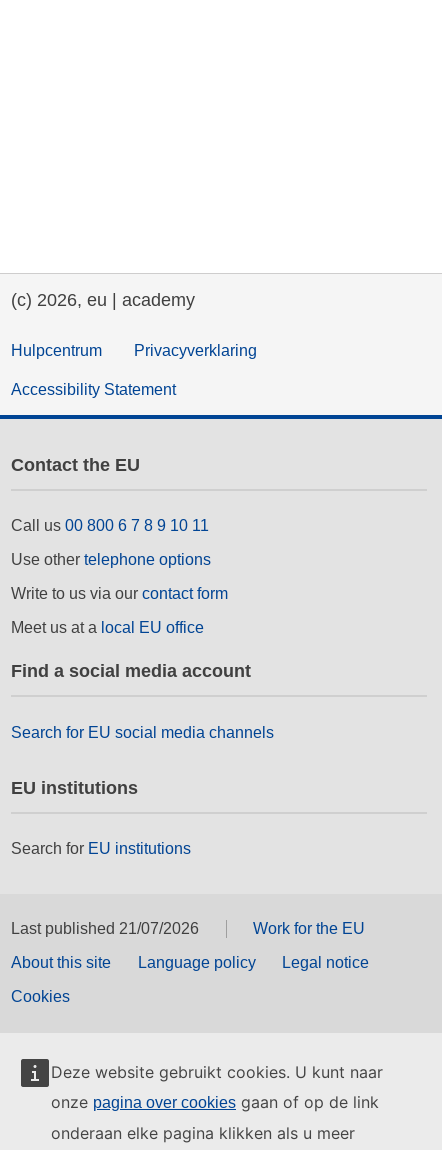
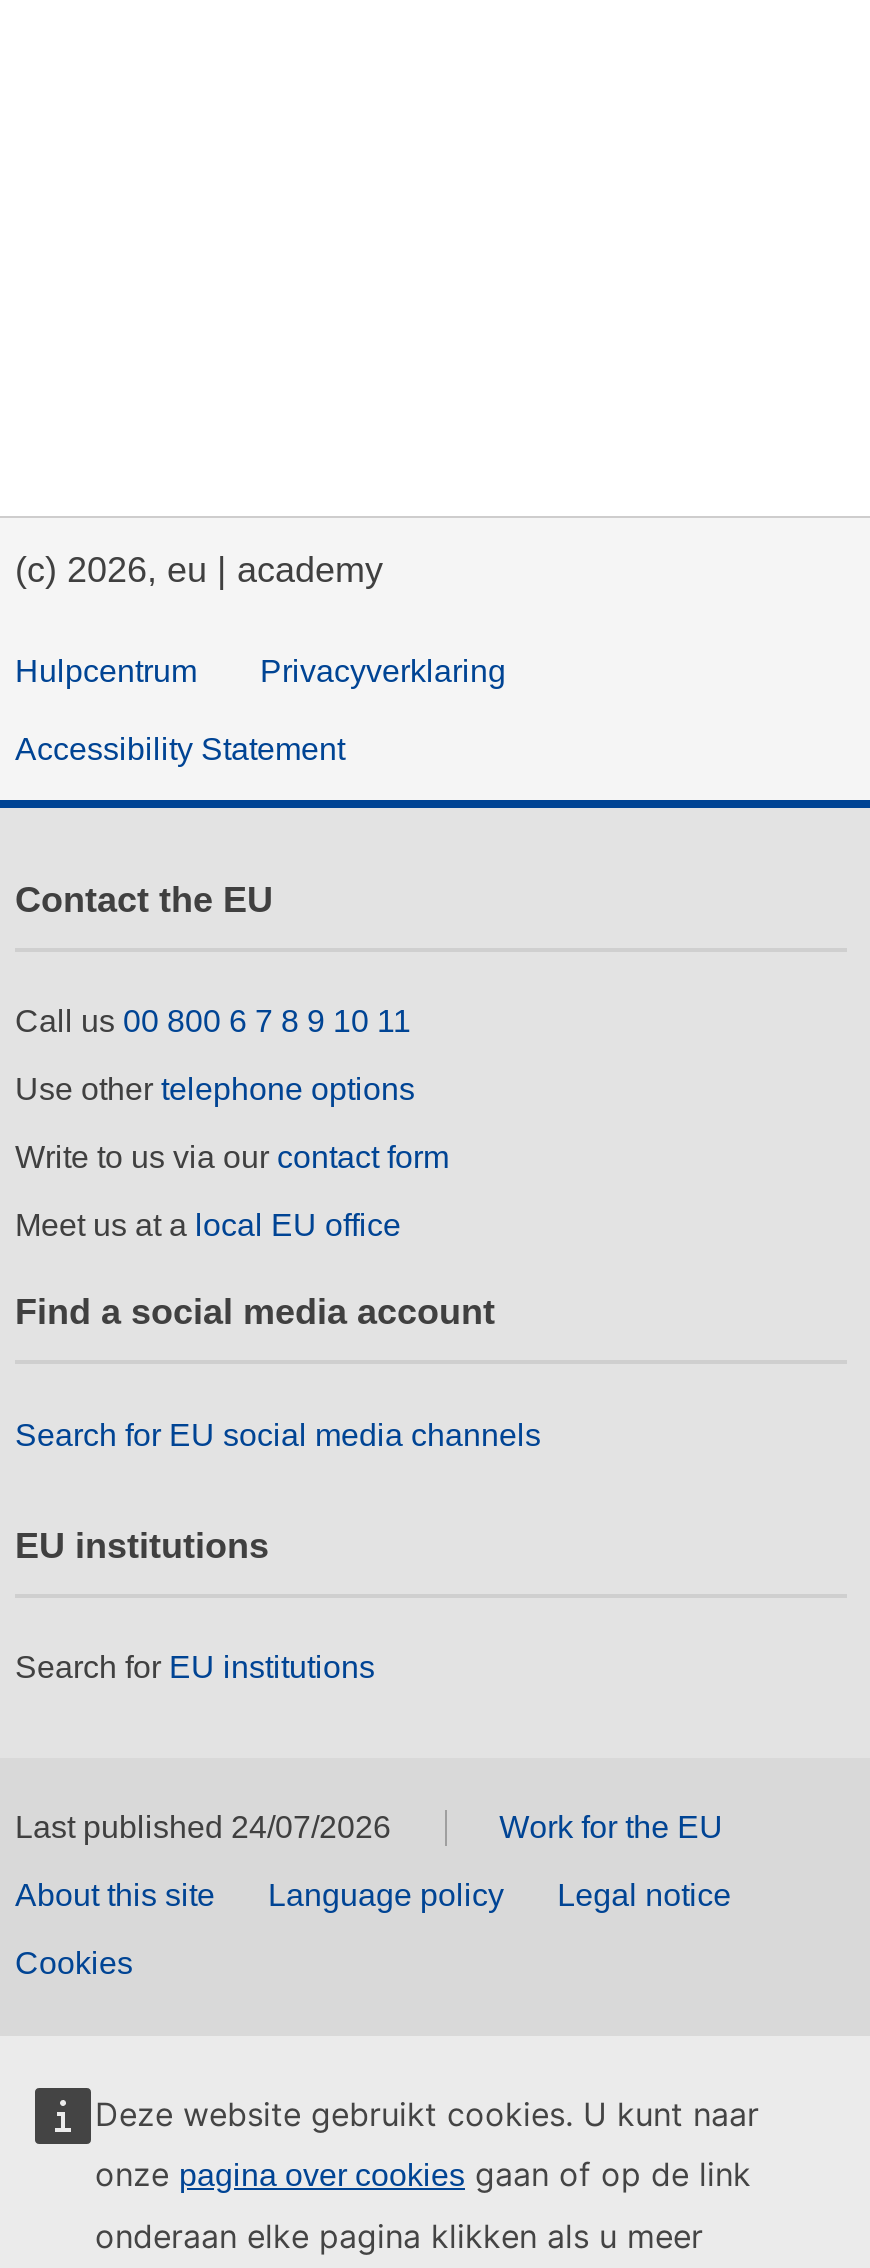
[11,920,199,937] Last published 21/07/2026 -> [15,1811,391,1845] Last published 24/07/2026

